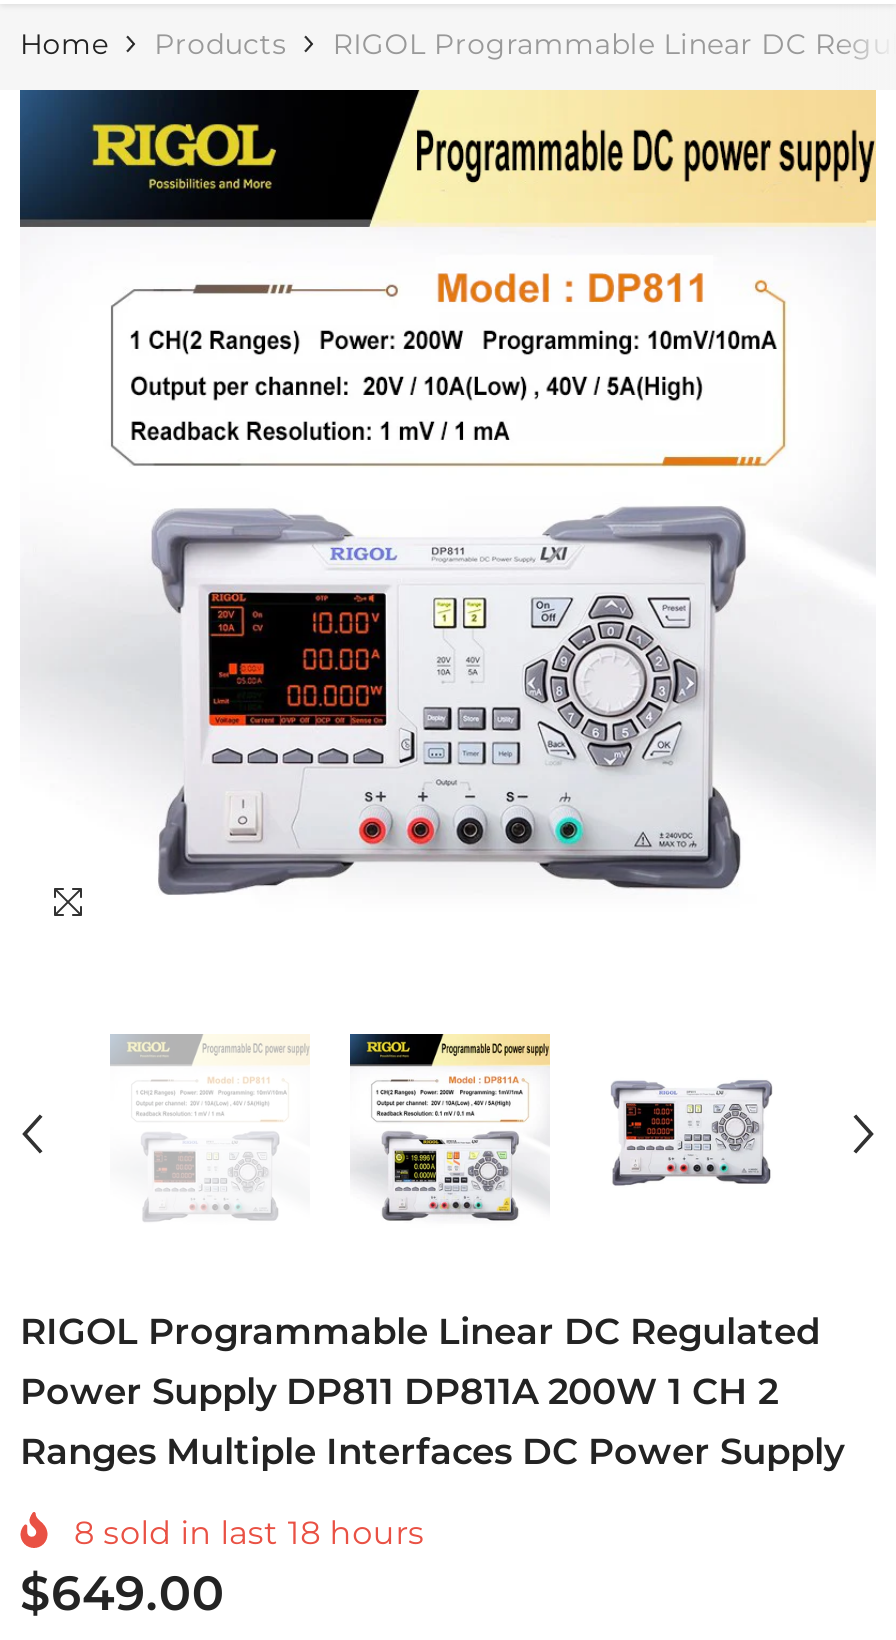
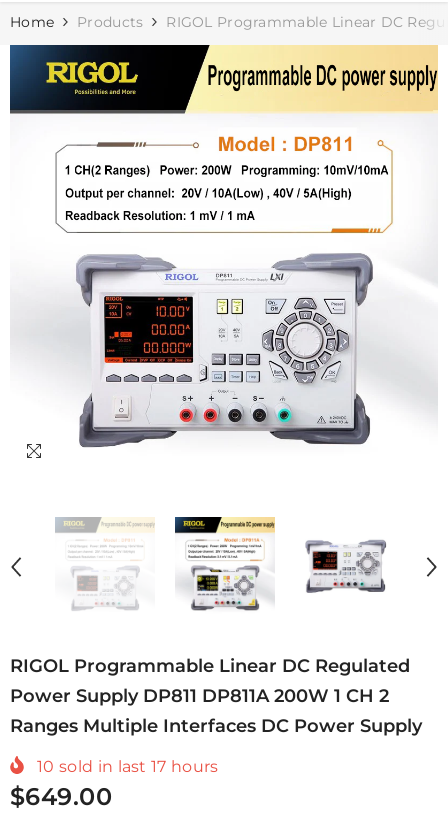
[74,1514,425,1552] 8 sold in last 18 hours -> [37,757,219,776] 10 sold in last 17 hours

